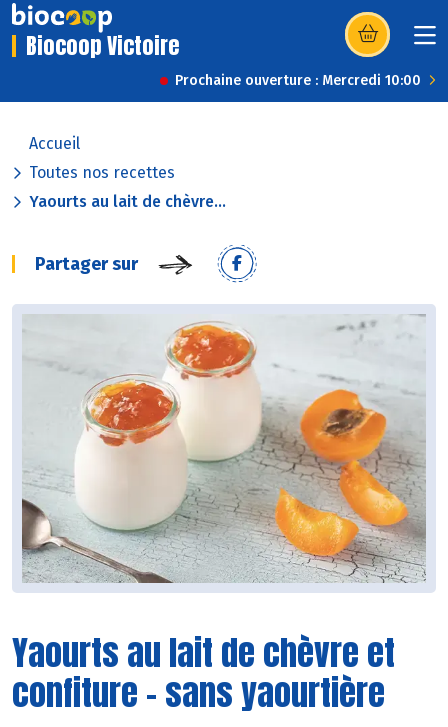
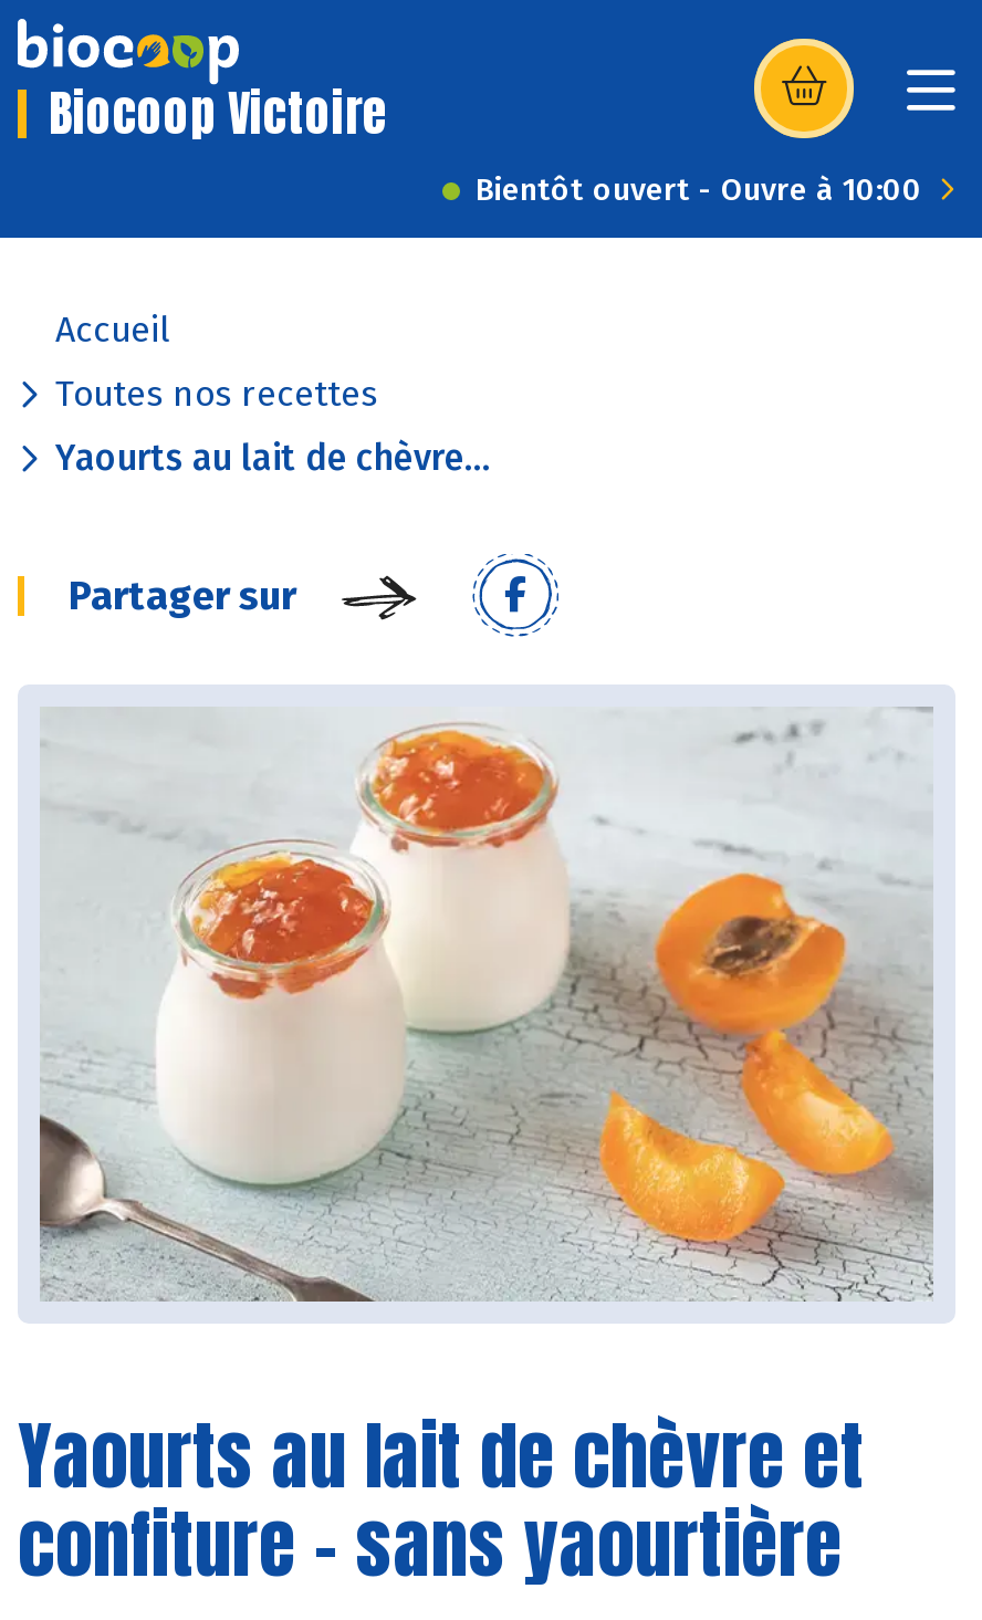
[175,72,421,89] Prochaine ouverture : Mercredi 10:00 -> [476,171,922,209] Bientôt ouvert - Ouvre à 10:00

